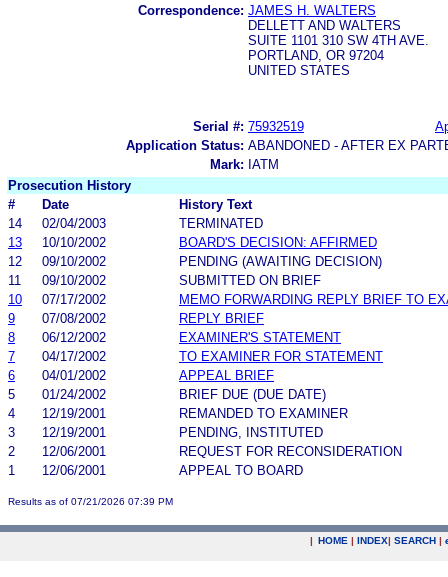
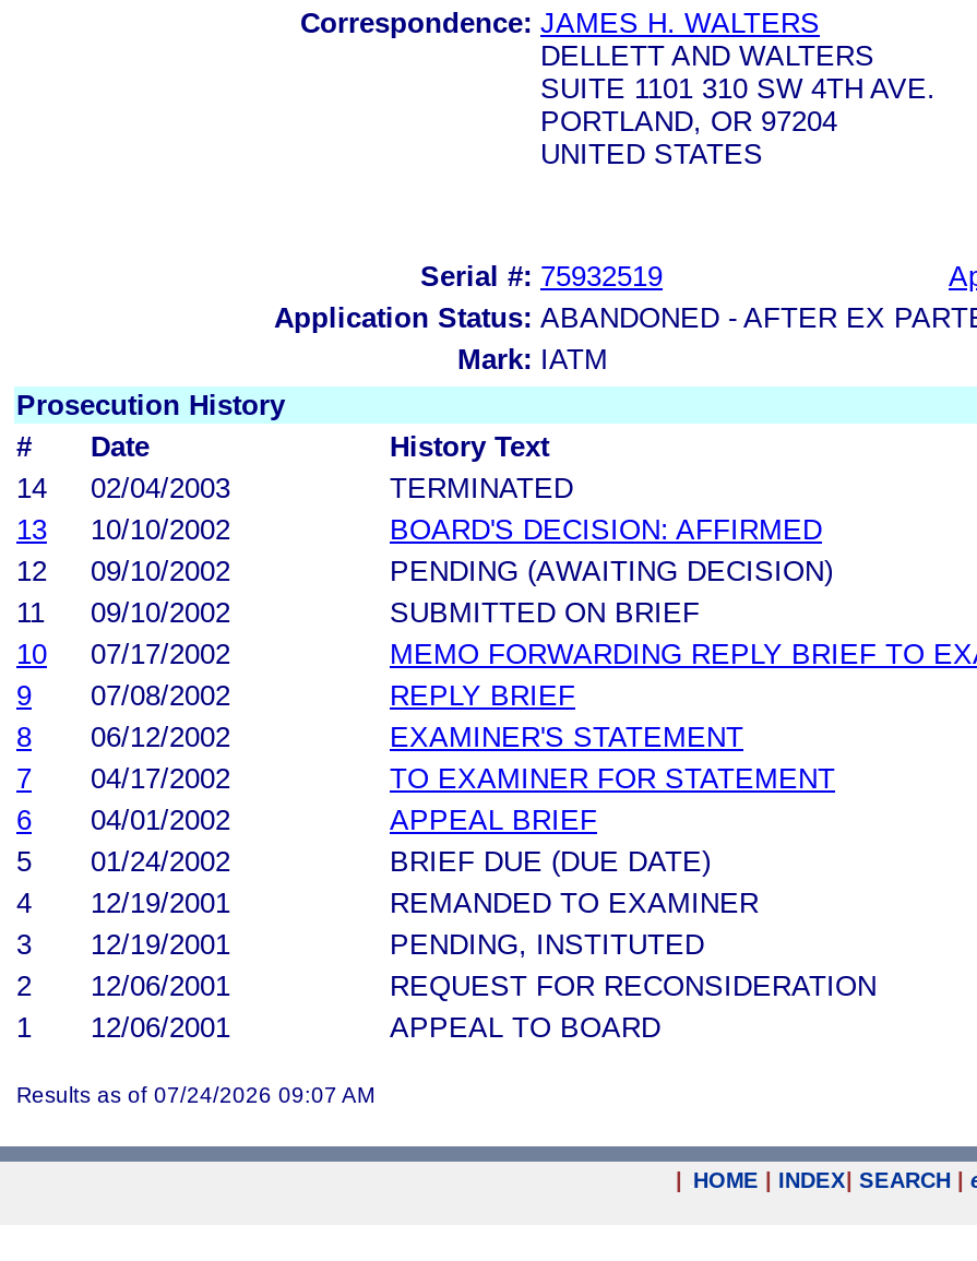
[8,496,173,507] Results as of 07/21/2026 07:39 PM -> [16,1083,374,1107] Results as of 07/24/2026 09:07 AM

